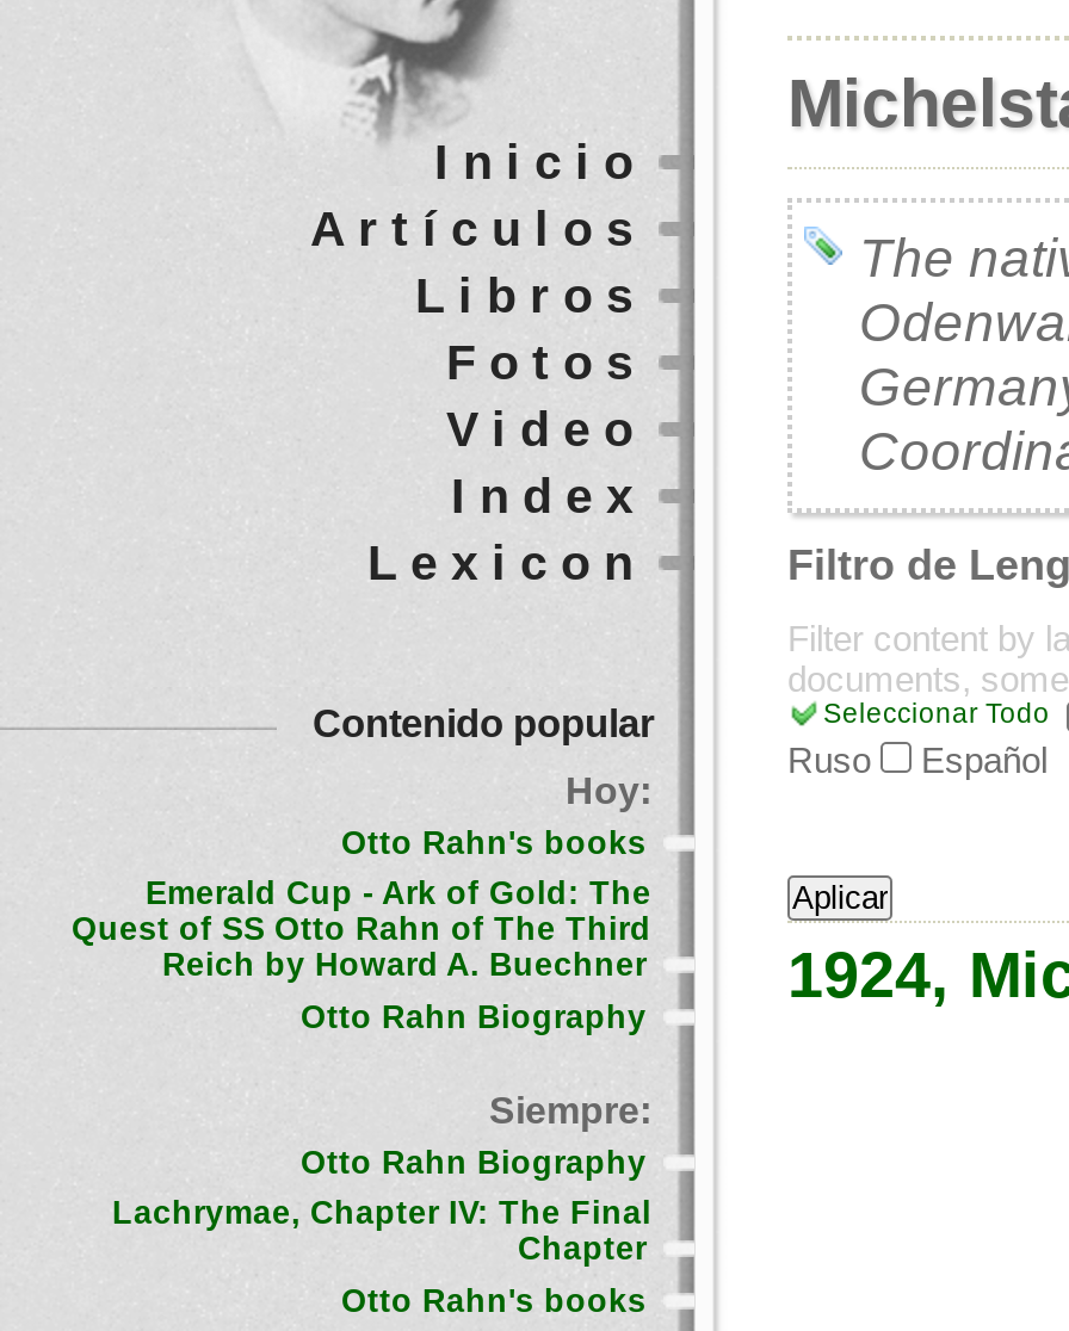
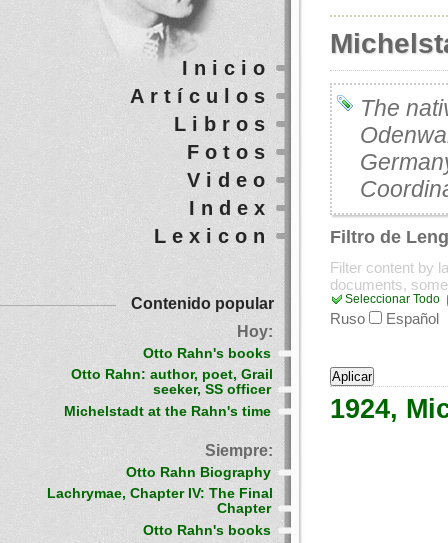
[72,876,651,1035] Emerald Cup - Ark of Gold: The | Quest of SS Otto Rahn of The Third | Reich by Howard A. Buechner | Otto Rahn Biography -> [64,367,273,419] Otto Rahn: author, poet, Grail | seeker, SS officer | Michelstadt at the Rahn's time

